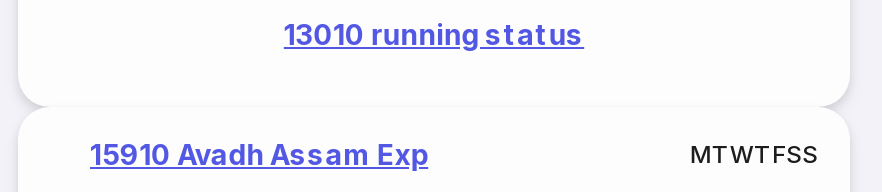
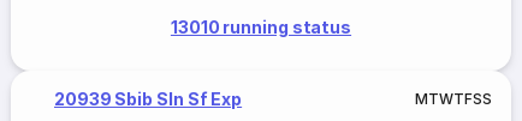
[90,137,428,171] 15910 Avadh Assam Exp -> [54,89,242,109] 20939 Sbib Sln Sf Exp

